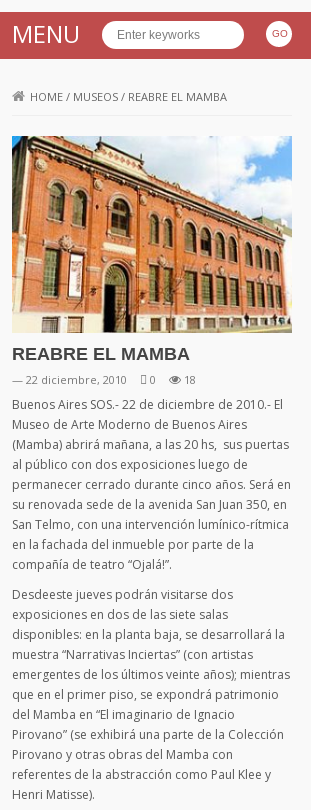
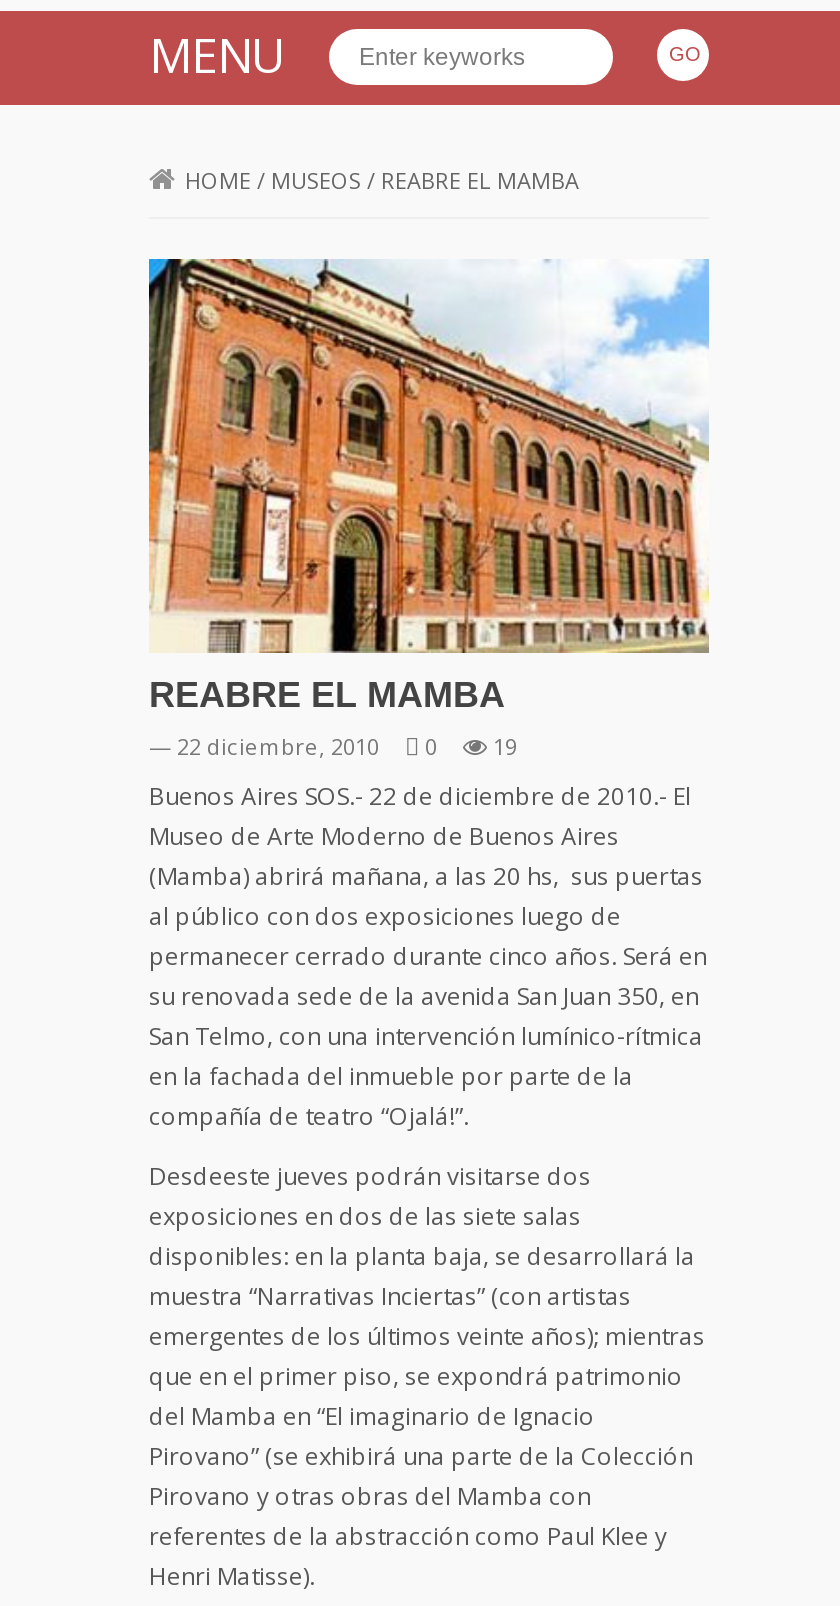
[12,372,196,387] — 22 diciembre, 2010 0 18 -> [149,732,517,762] — 22 diciembre, 2010 0 19

